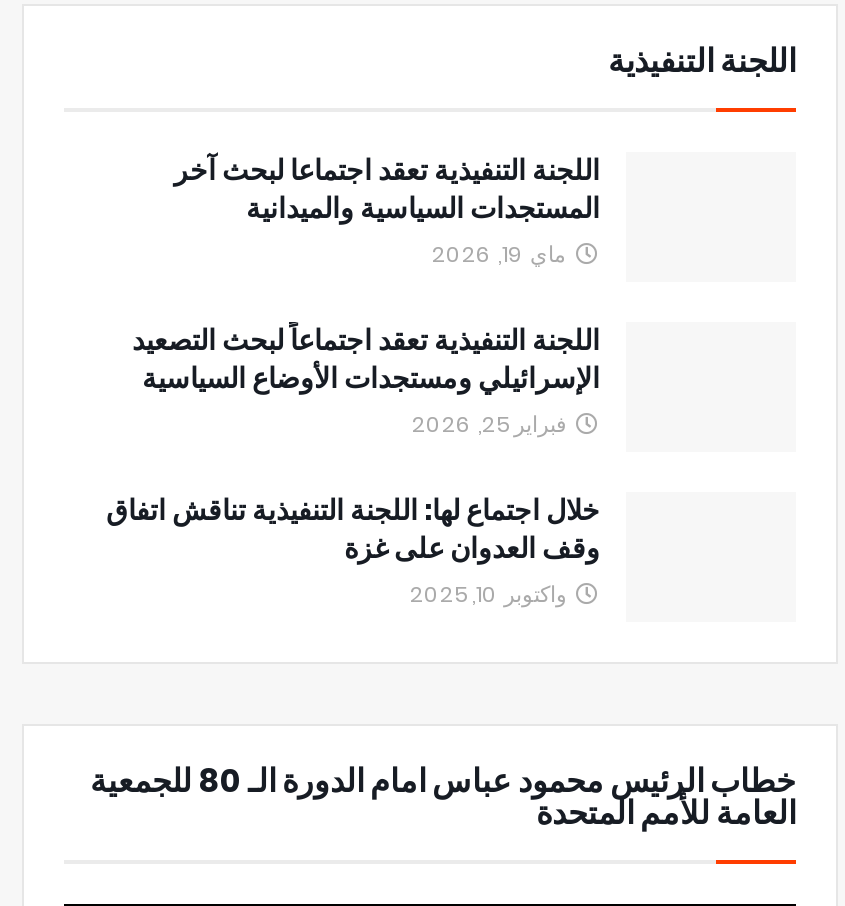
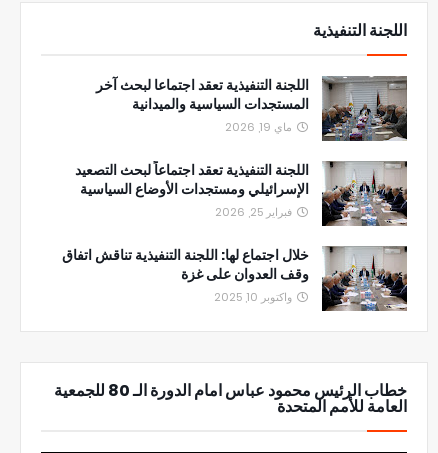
none -> [321,75,408,142] [image]
none -> [321,160,408,227] [image]
none -> [321,245,408,312] [image]

